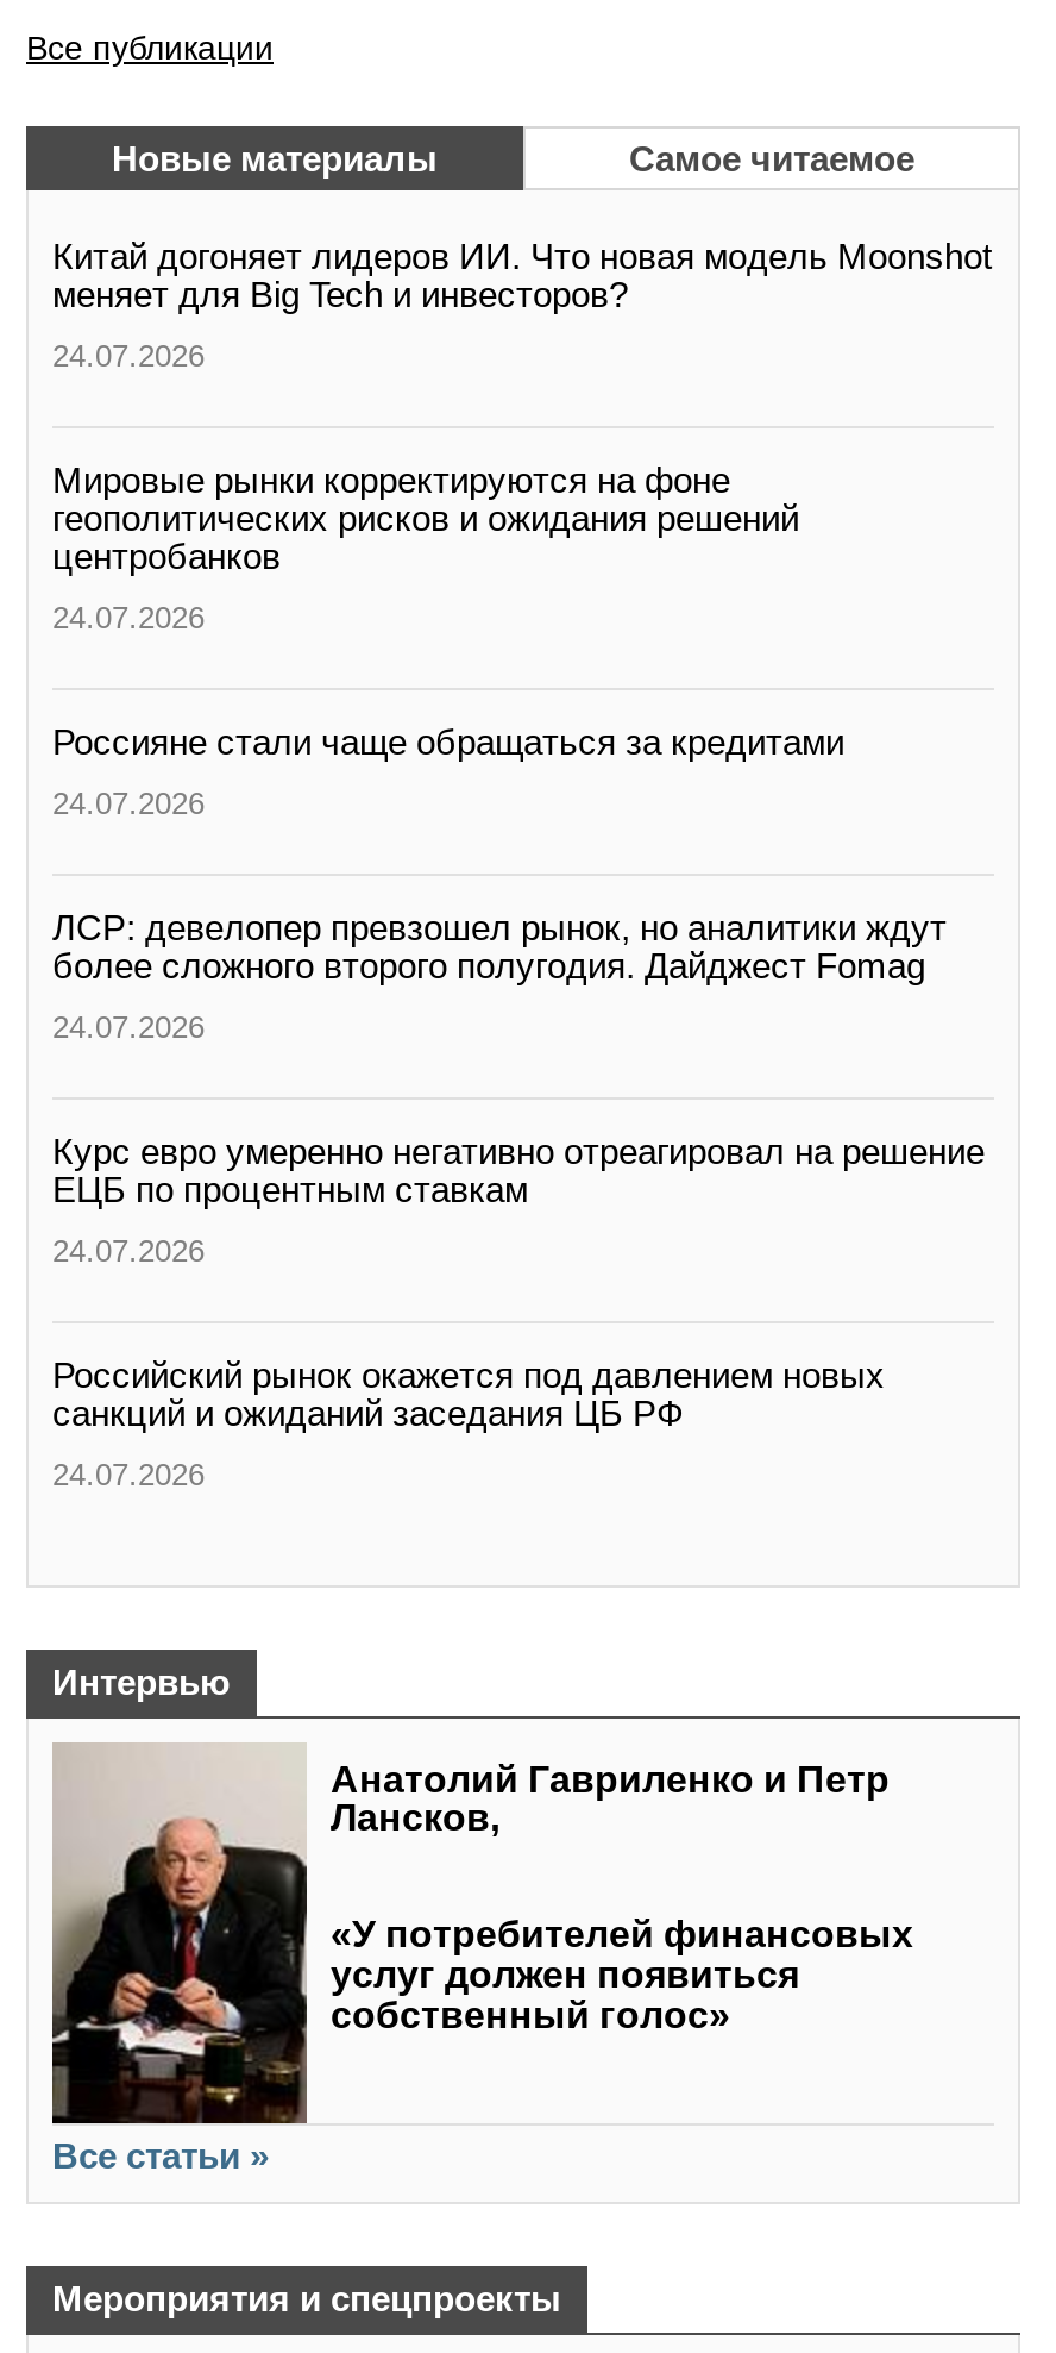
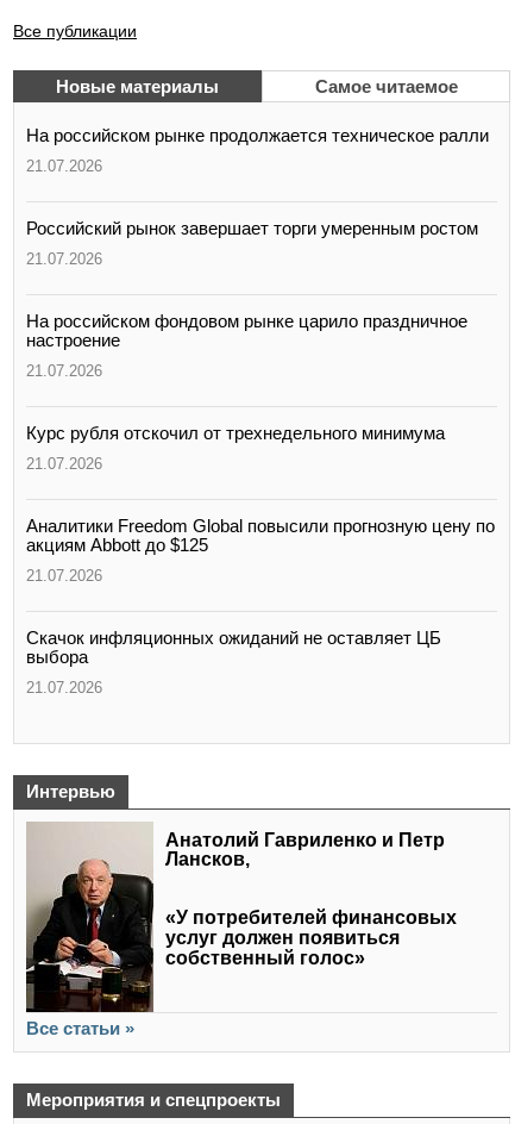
[52,235,992,314] Китай догоняет лидеров ИИ. Что новая модель Moonshot | меняет для Big Tech и инвесторов? -> [26,125,489,145] На российском рынке продолжается техническое ралли
[52,338,205,373] 24.07.2026 -> [26,157,102,175] 21.07.2026
[52,459,799,576] Мировые рынки корректируются на фоне | геополитических рисков и ожидания решений | центробанков -> [26,218,478,238] Российский рынок завершает торги умеренным ростом
[52,599,205,635] 24.07.2026 -> [26,250,102,268] 21.07.2026
[52,721,844,761] Россияне стали чаще обращаться за кредитами -> [26,311,467,350] На российском фондовом рынке царило праздничное | настроение
[52,785,205,821] 24.07.2026 -> [26,362,102,380] 21.07.2026
[52,906,947,985] ЛСР: девелопер превзошел рынок, но аналитики ждут | более сложного второго полугодия. Дайджест Fomag -> [26,422,445,443] Курс рубля отскочил от трехнедельного минимума
[52,1009,205,1045] 24.07.2026 -> [26,455,102,472] 21.07.2026
[52,1130,985,1209] Курс евро умеренно негативно отреагировал на решение | ЕЦБ по процентным ставкам -> [26,515,495,555] Аналитики Freedom Global повысили прогнозную цену по | акциям Abbott до $125
[52,1233,205,1268] 24.07.2026 -> [26,567,102,584] 21.07.2026
[52,1354,885,1433] Российский рынок окажется под давлением новых | санкций и ожиданий заседания ЦБ РФ -> [26,627,441,667] Скачок инфляционных ожиданий не оставляет ЦБ | выбора
[52,1456,205,1492] 24.07.2026 -> [26,678,102,696] 21.07.2026

